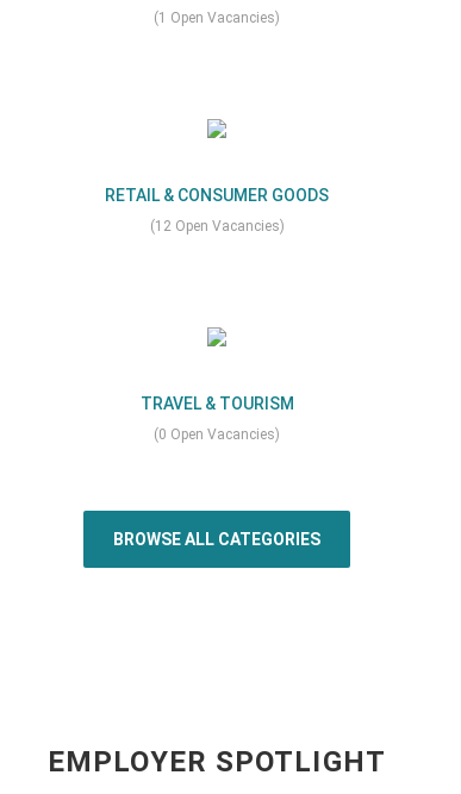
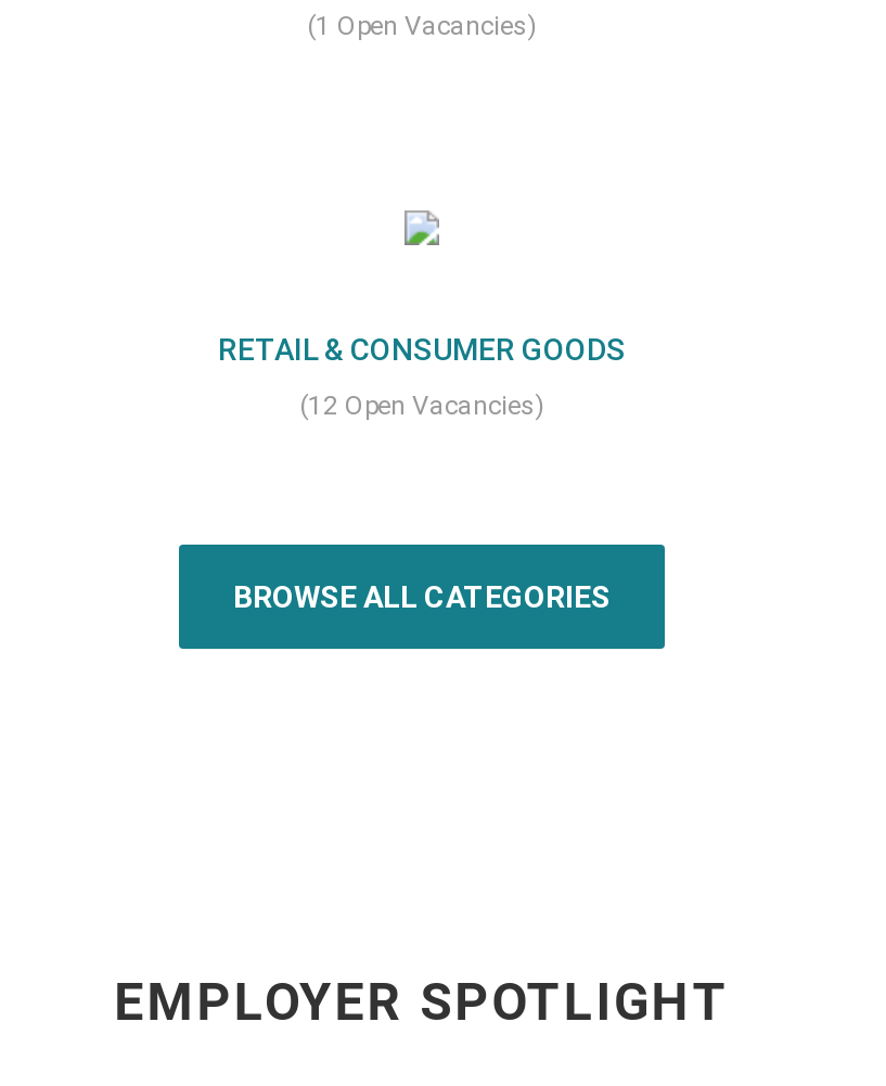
[140,394,294,443] TRAVEL & TOURISM | (0 Open Vacancies) -> none

